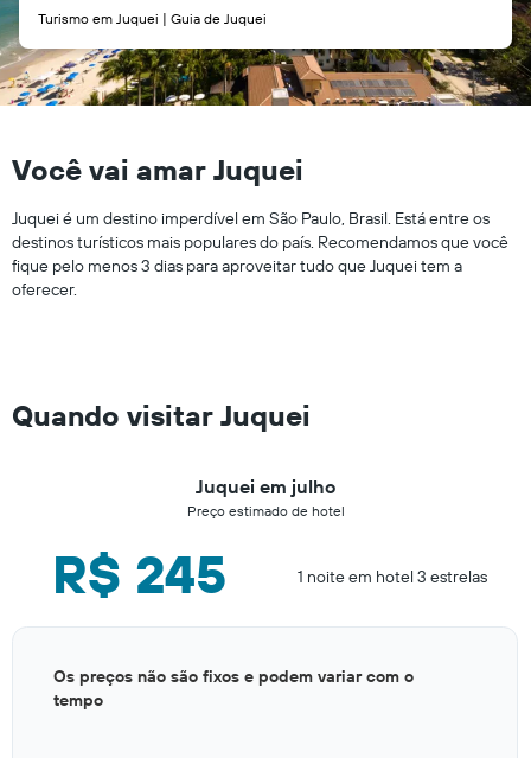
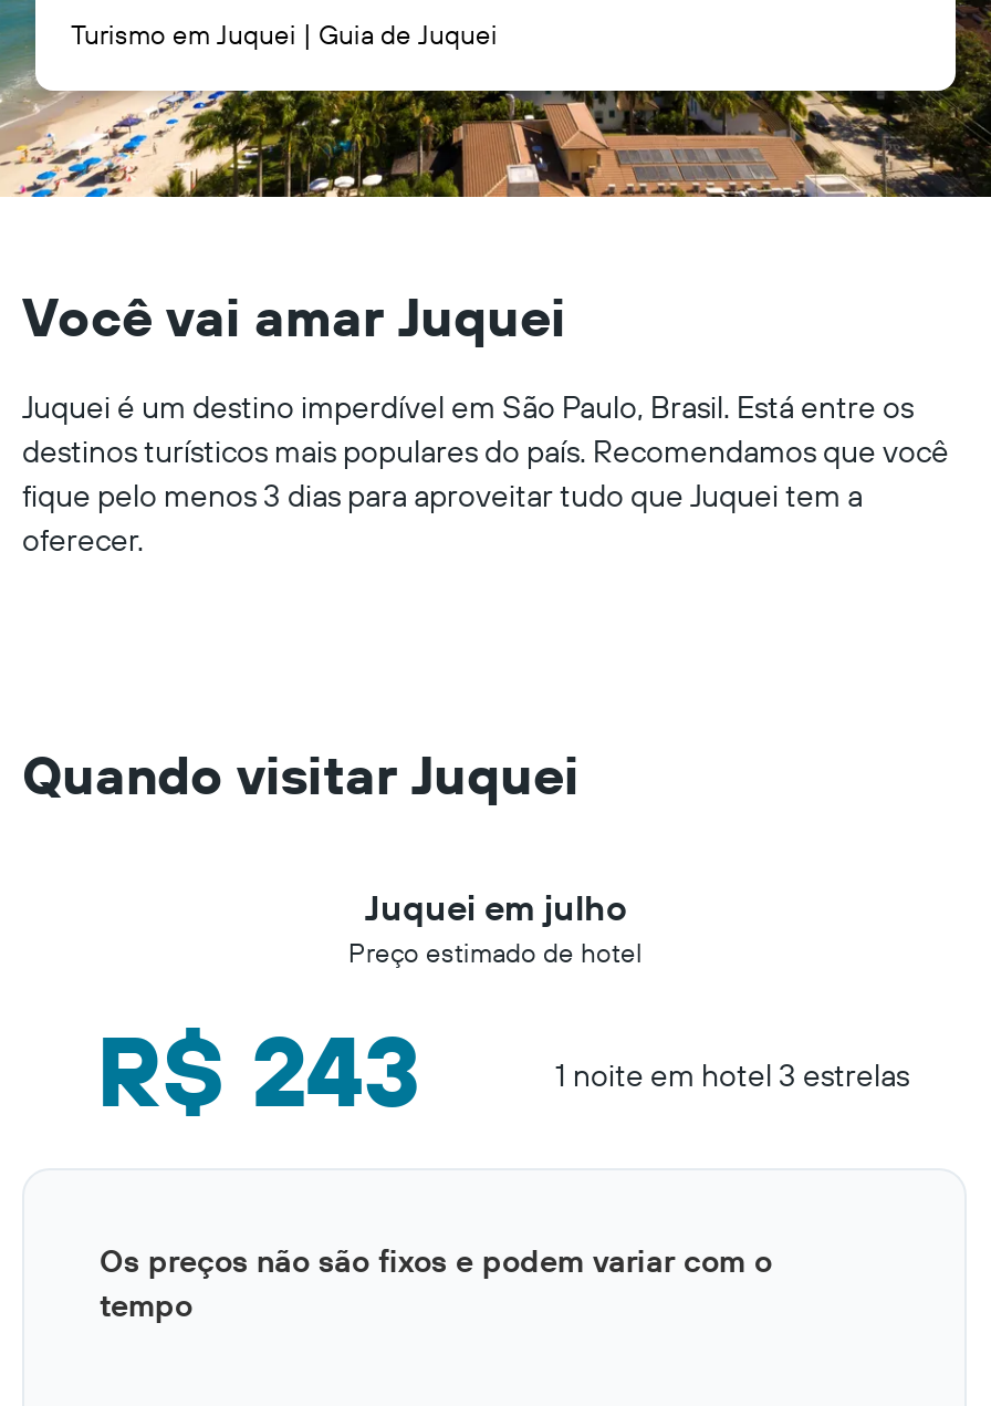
[52,541,226,606] R$ 245 -> [96,1009,421,1131] R$ 243

